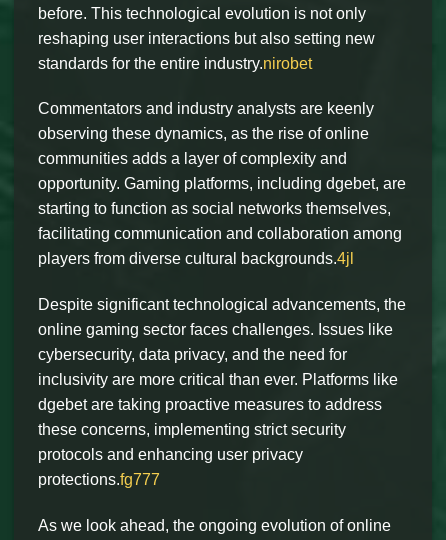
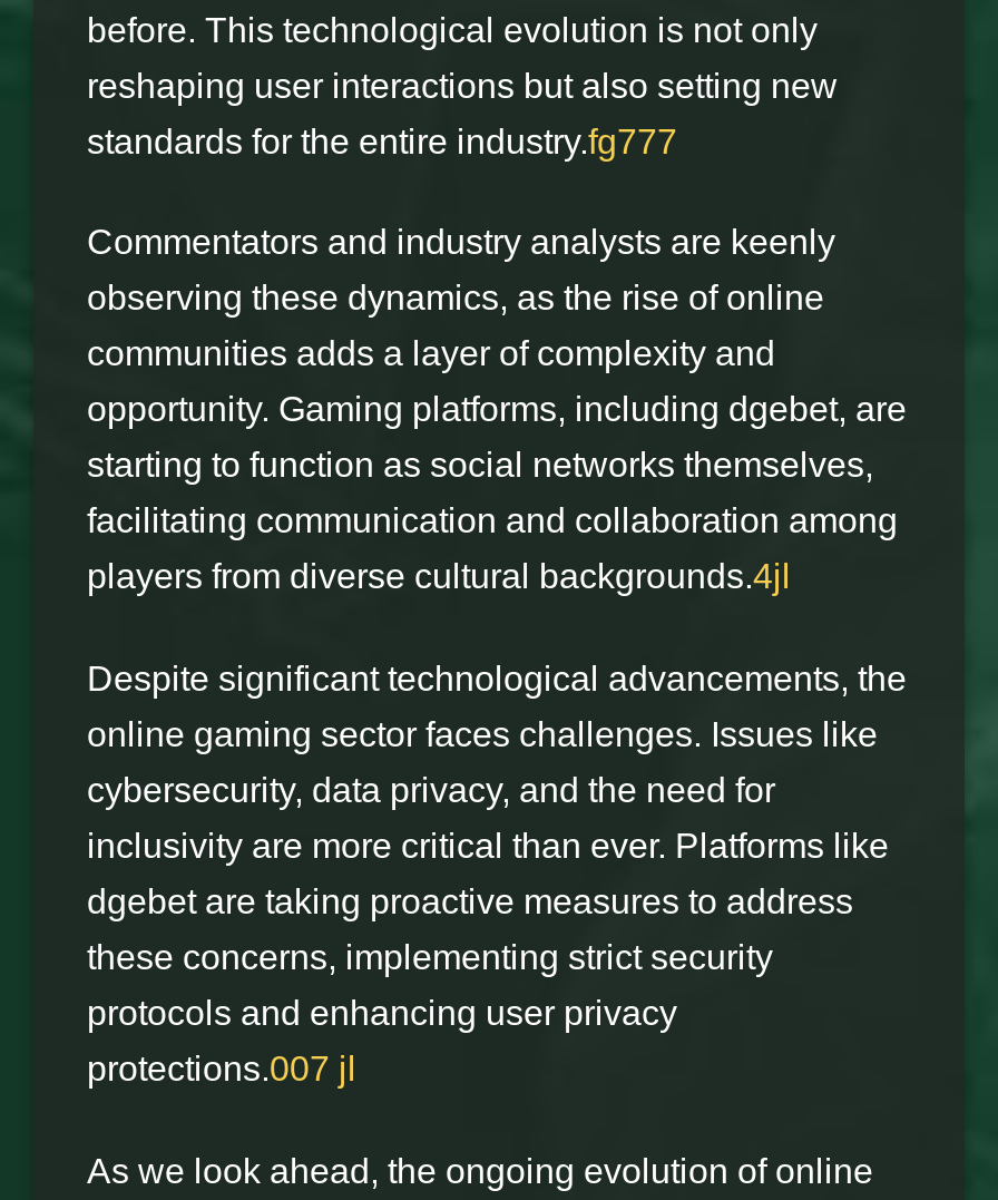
[38,55,312,72] standards for the entire industry.nirobet -> [87,122,677,160] standards for the entire industry.fg777
[38,471,160,488] protections.fg777 -> [87,1050,356,1088] protections.007 jl

